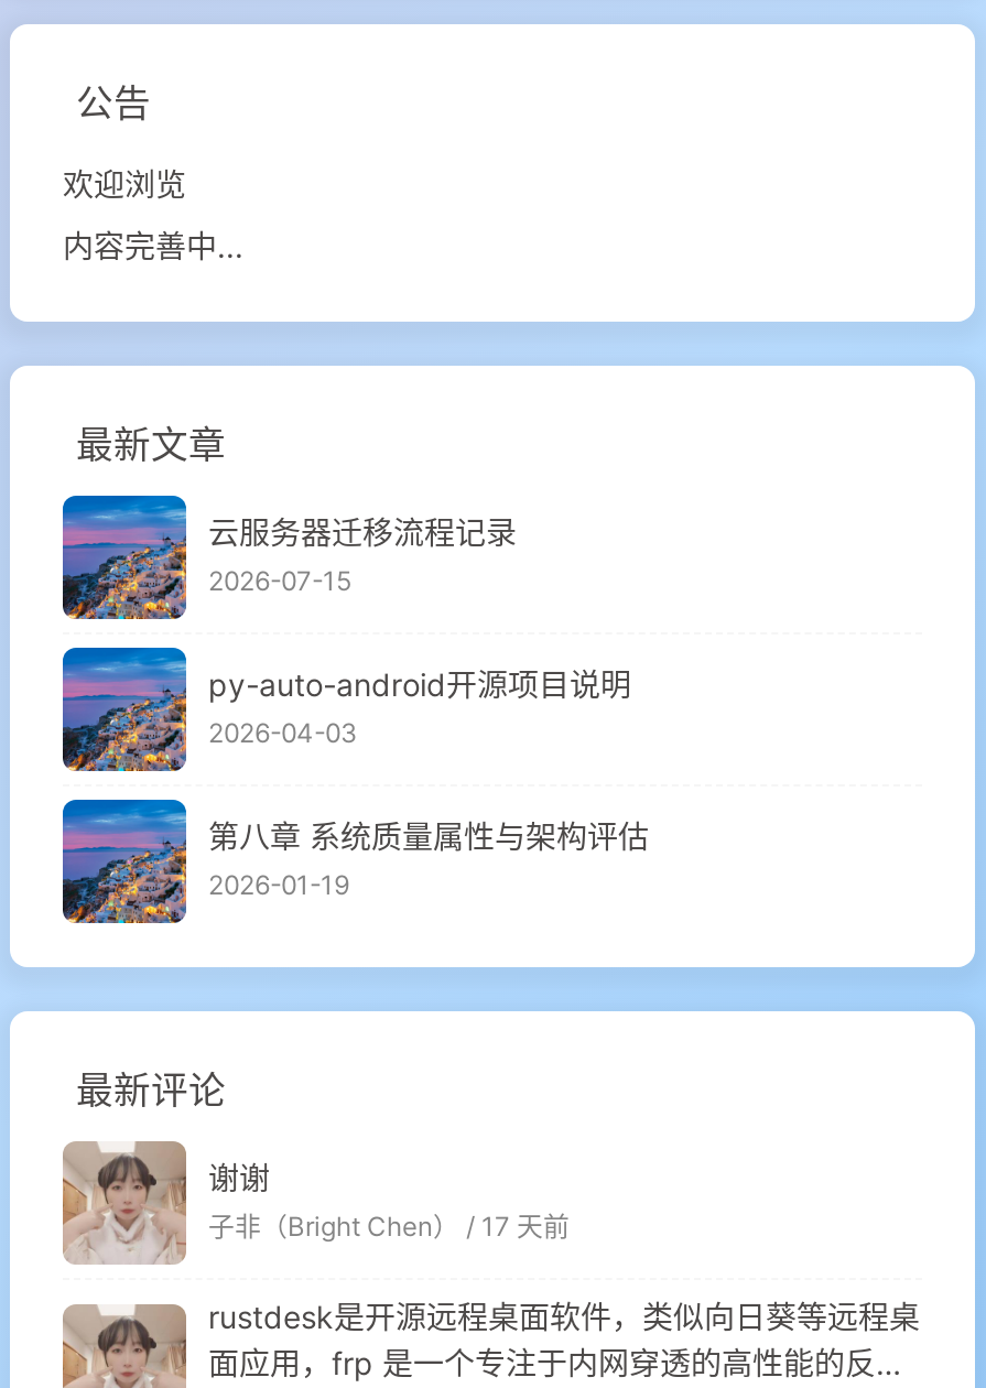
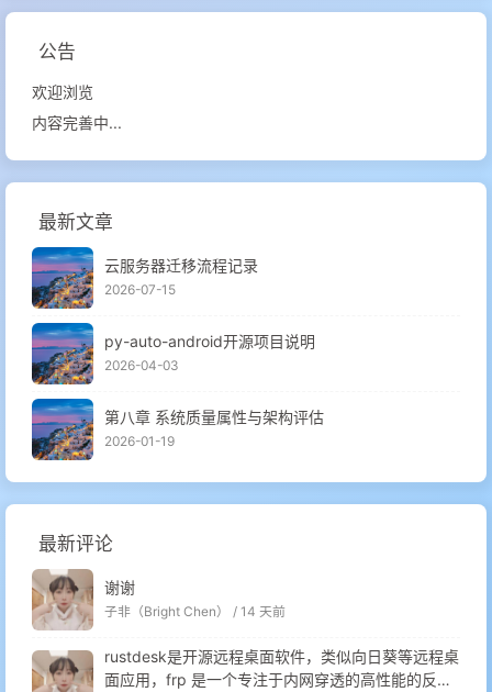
[208,1210,570,1243] 子非（Bright Chen） / 17 天前 -> [104,603,286,620] 子非（Bright Chen） / 14 天前

